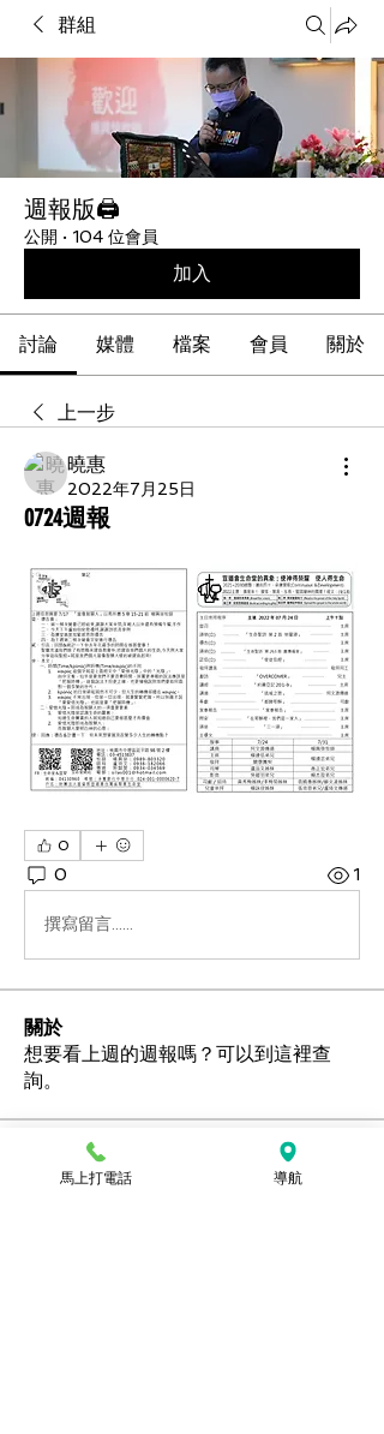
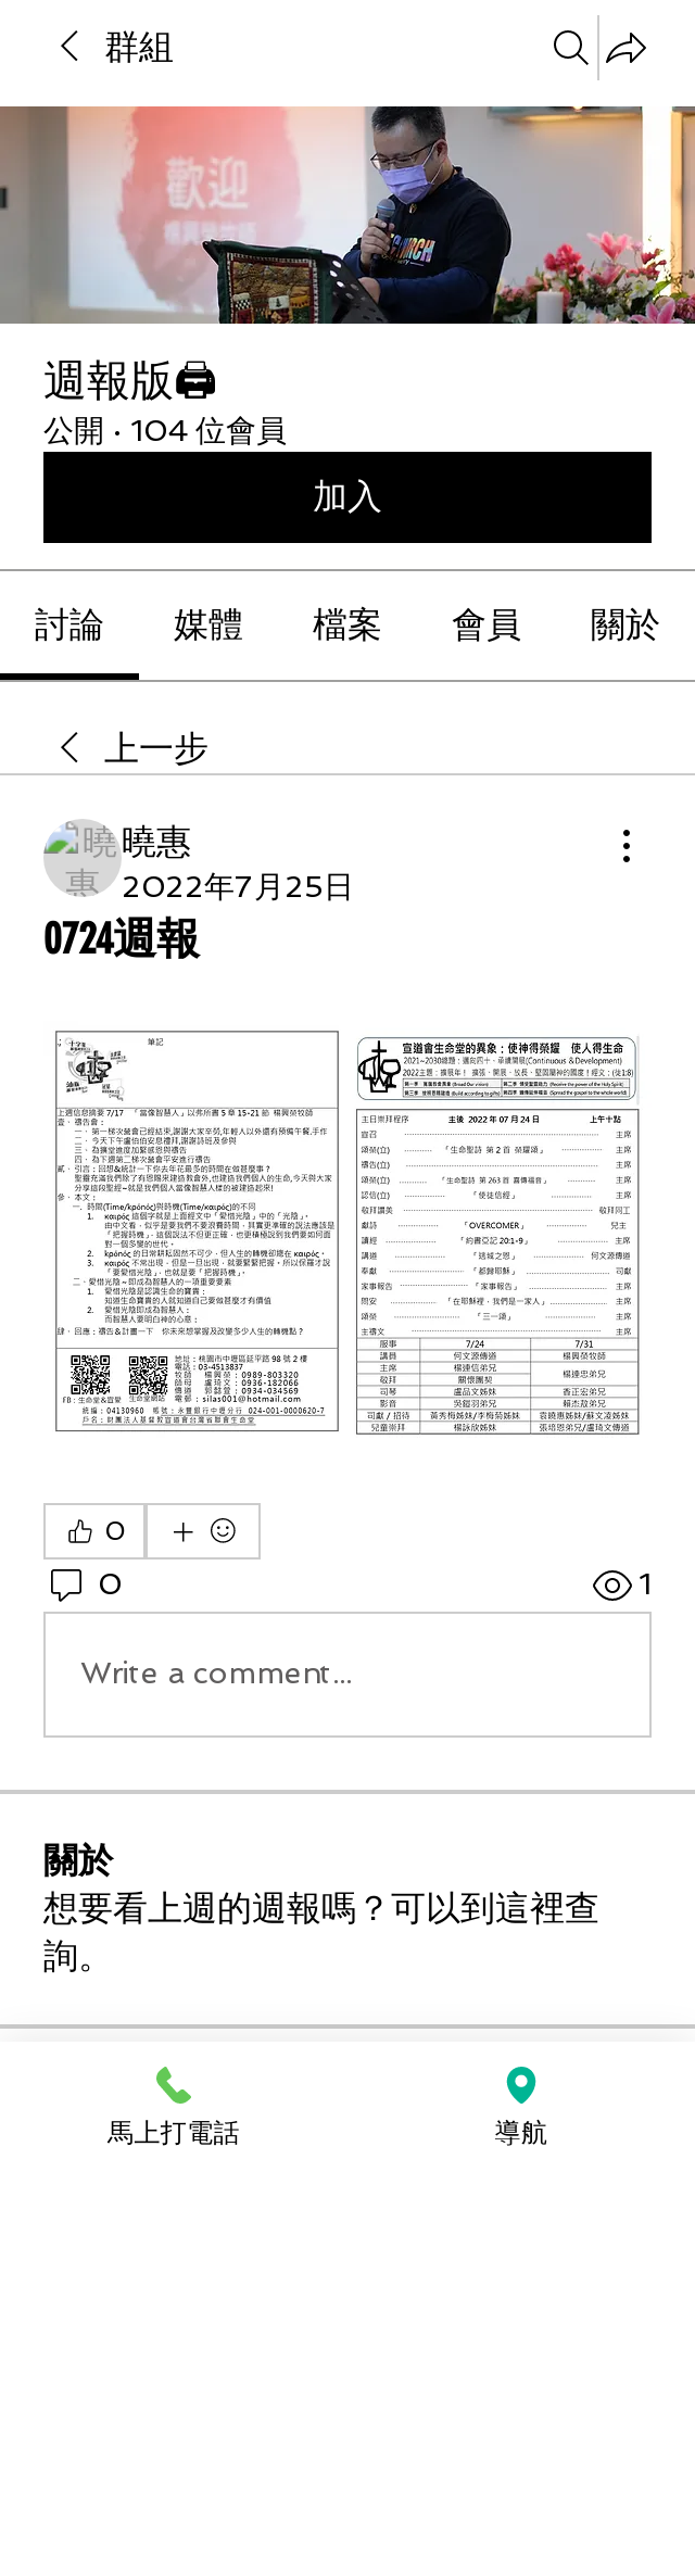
[44,915,133,934] 撰寫留言...... -> [80,1656,352,1691] Write a comment...

